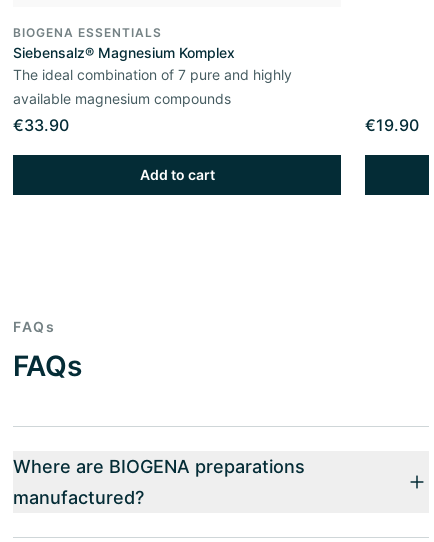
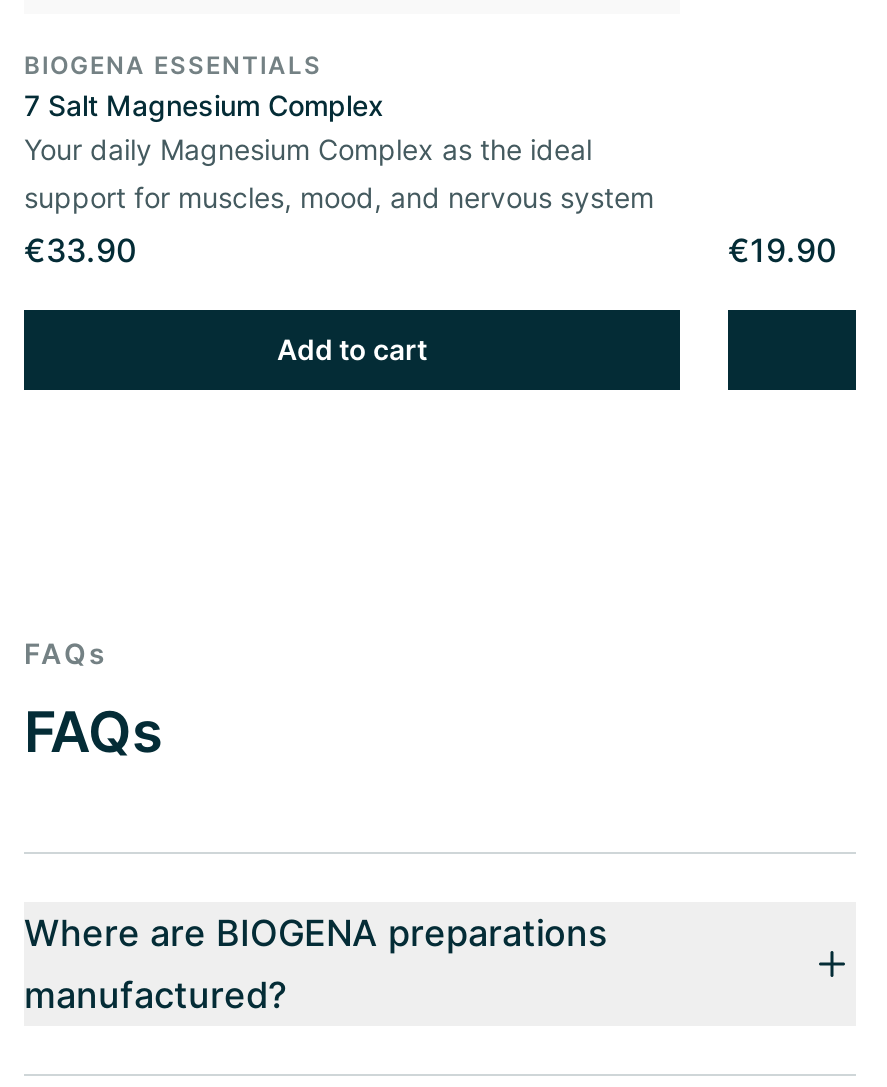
[13,44,292,107] Siebensalz® Magnesium Komplex | The ideal combination of 7 pure and highly | available magnesium compounds -> [24,89,654,215] 7 Salt Magnesium Complex | Your daily Magnesium Complex as the ideal | support for muscles, mood, and nervous system

